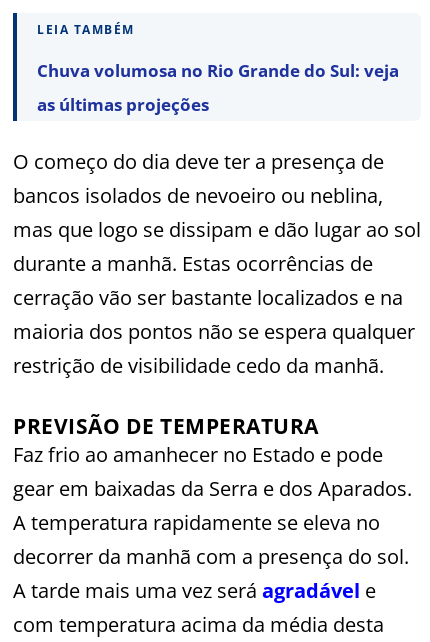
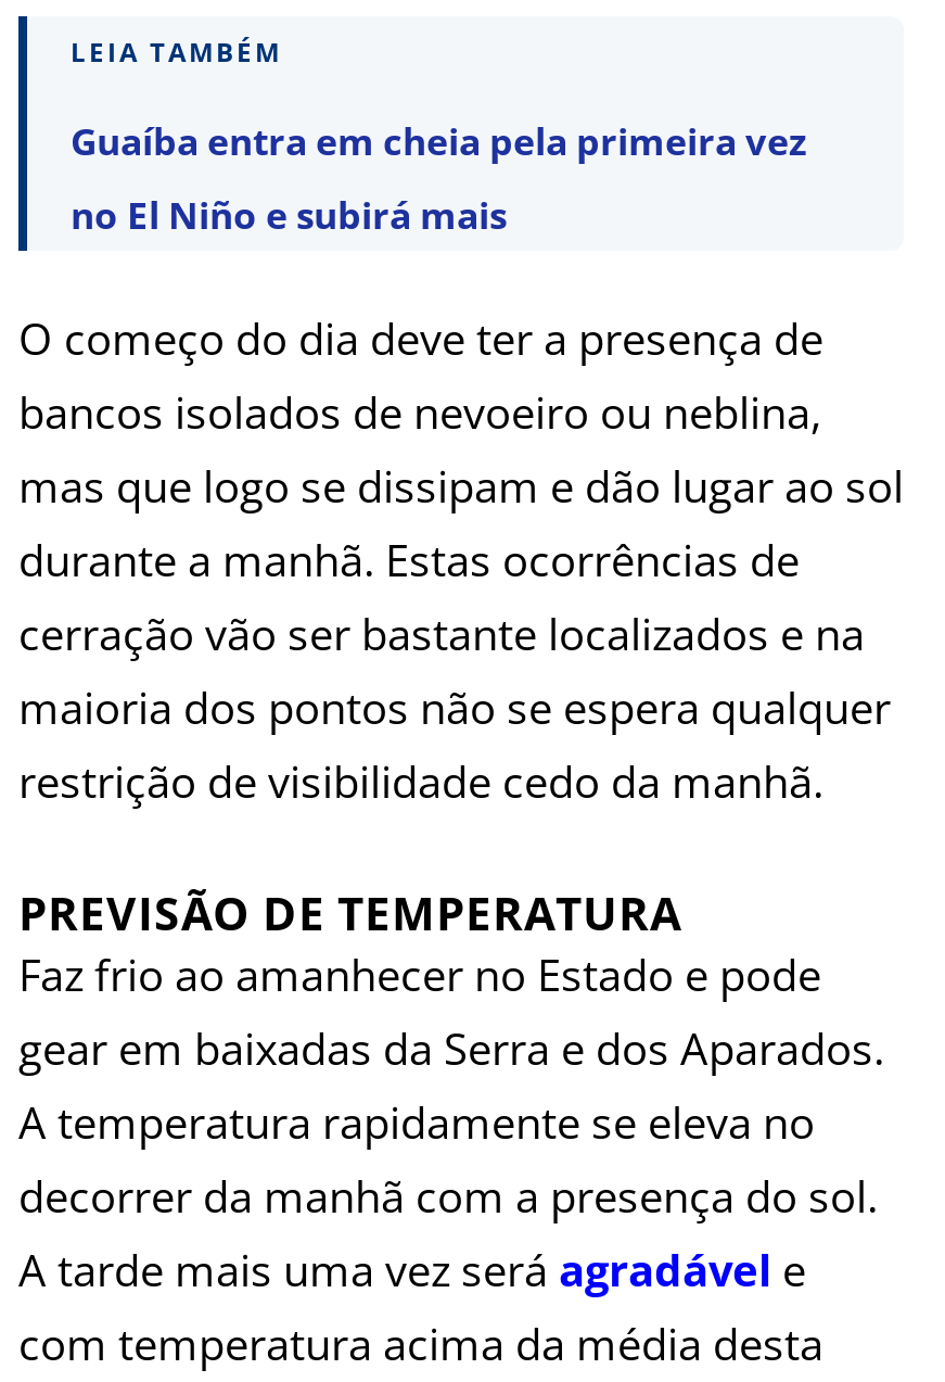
[37,59,399,82] Chuva volumosa no Rio Grande do Sul: veja -> [71,116,806,166] Guaíba entra em cheia pela primeira vez
[37,93,209,116] as últimas projeções -> [71,190,507,240] no El Niño e subirá mais

